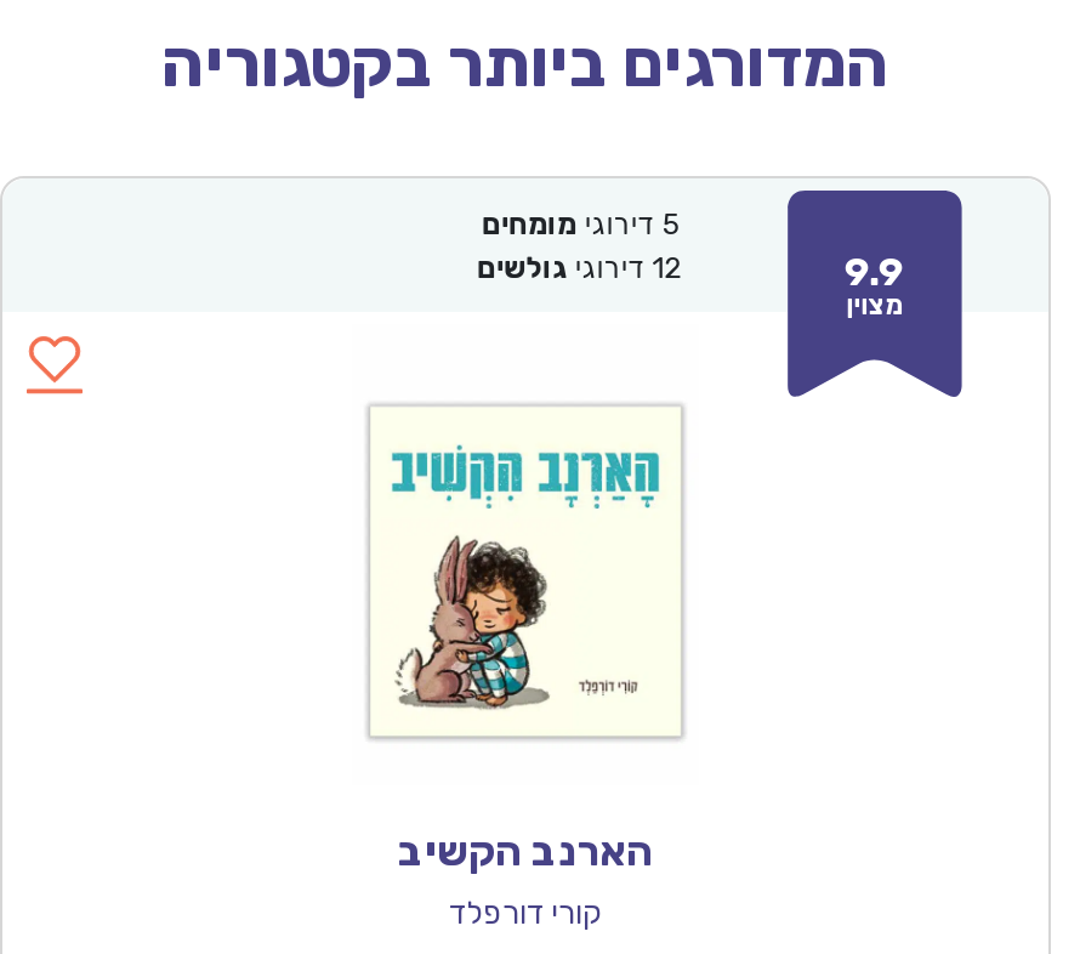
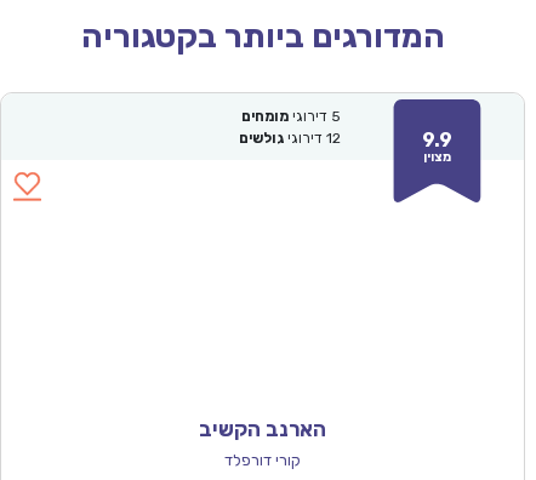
[366,403,684,740] [image] -> none

